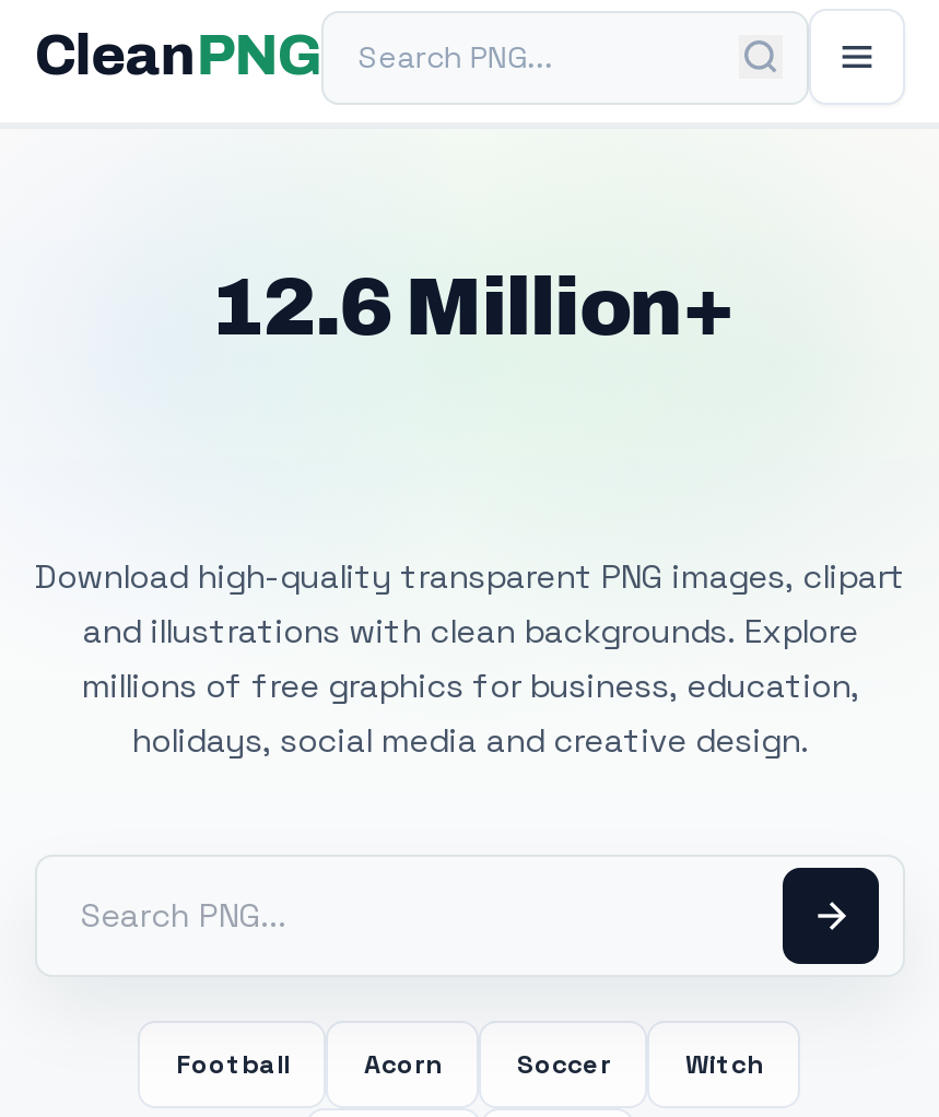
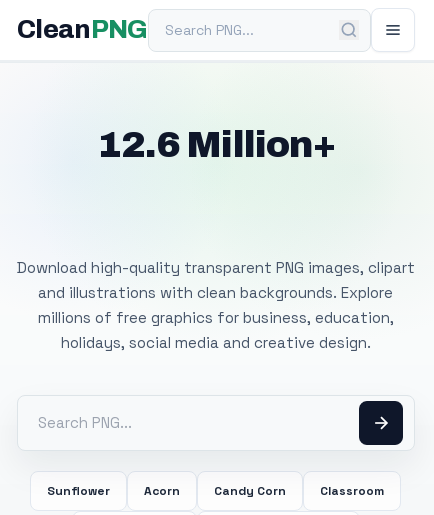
[176,1047,290,1082] Football -> [47,483,110,499] Sunflower
[517,1047,764,1082] Soccer | Witch -> [214,483,384,499] Candy Corn | Classroom

